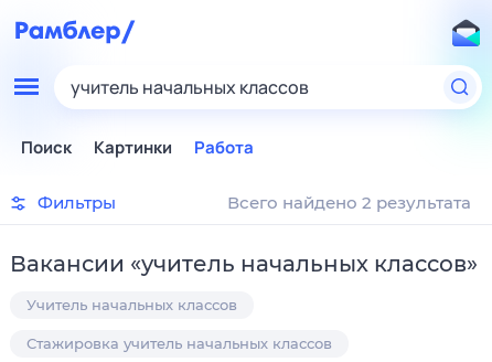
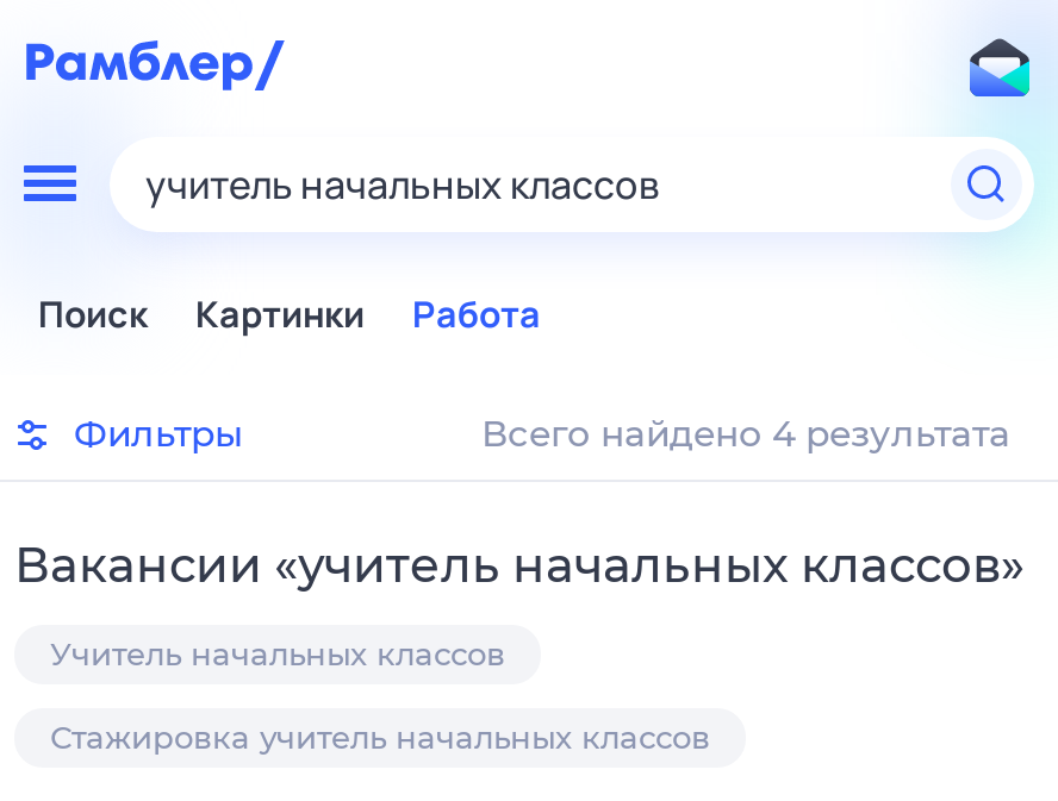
[227,192,471,213] Всего найдено 2 результата -> [481,411,1010,456] Всего найдено 4 результата

